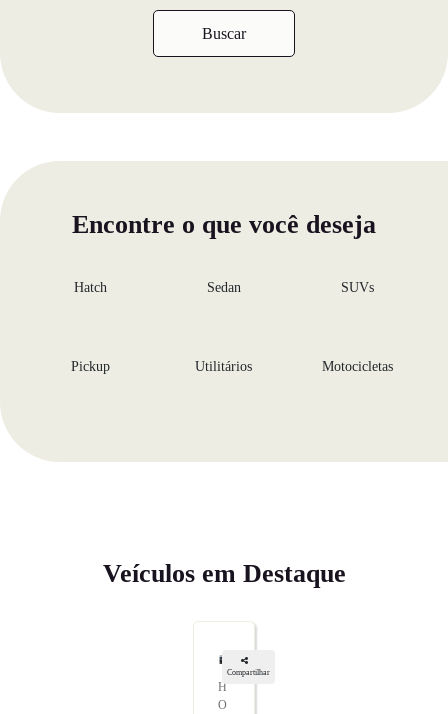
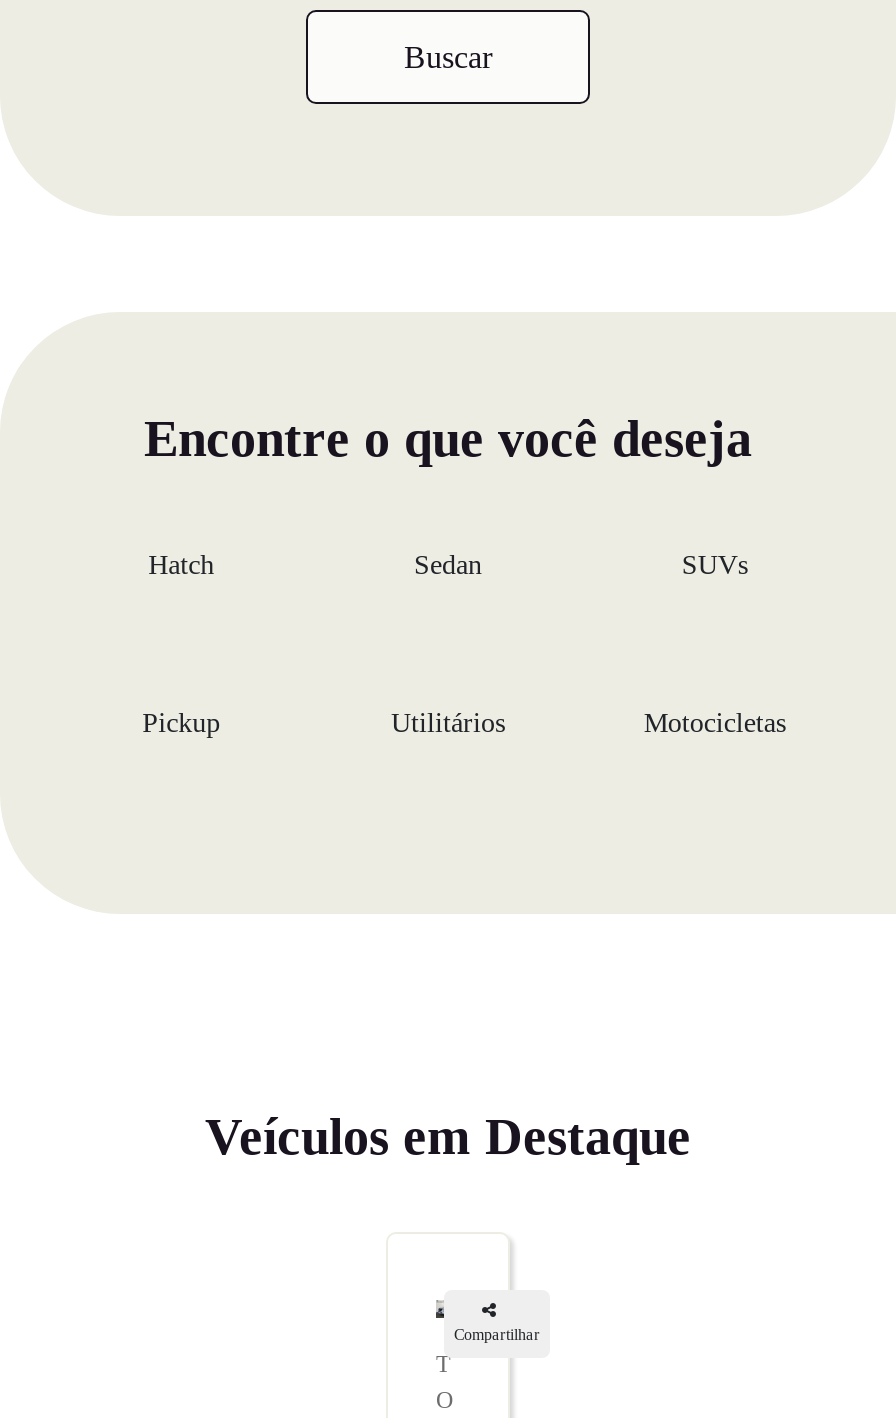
[218,680,227,694] H -> [436,1350,450,1378] T

